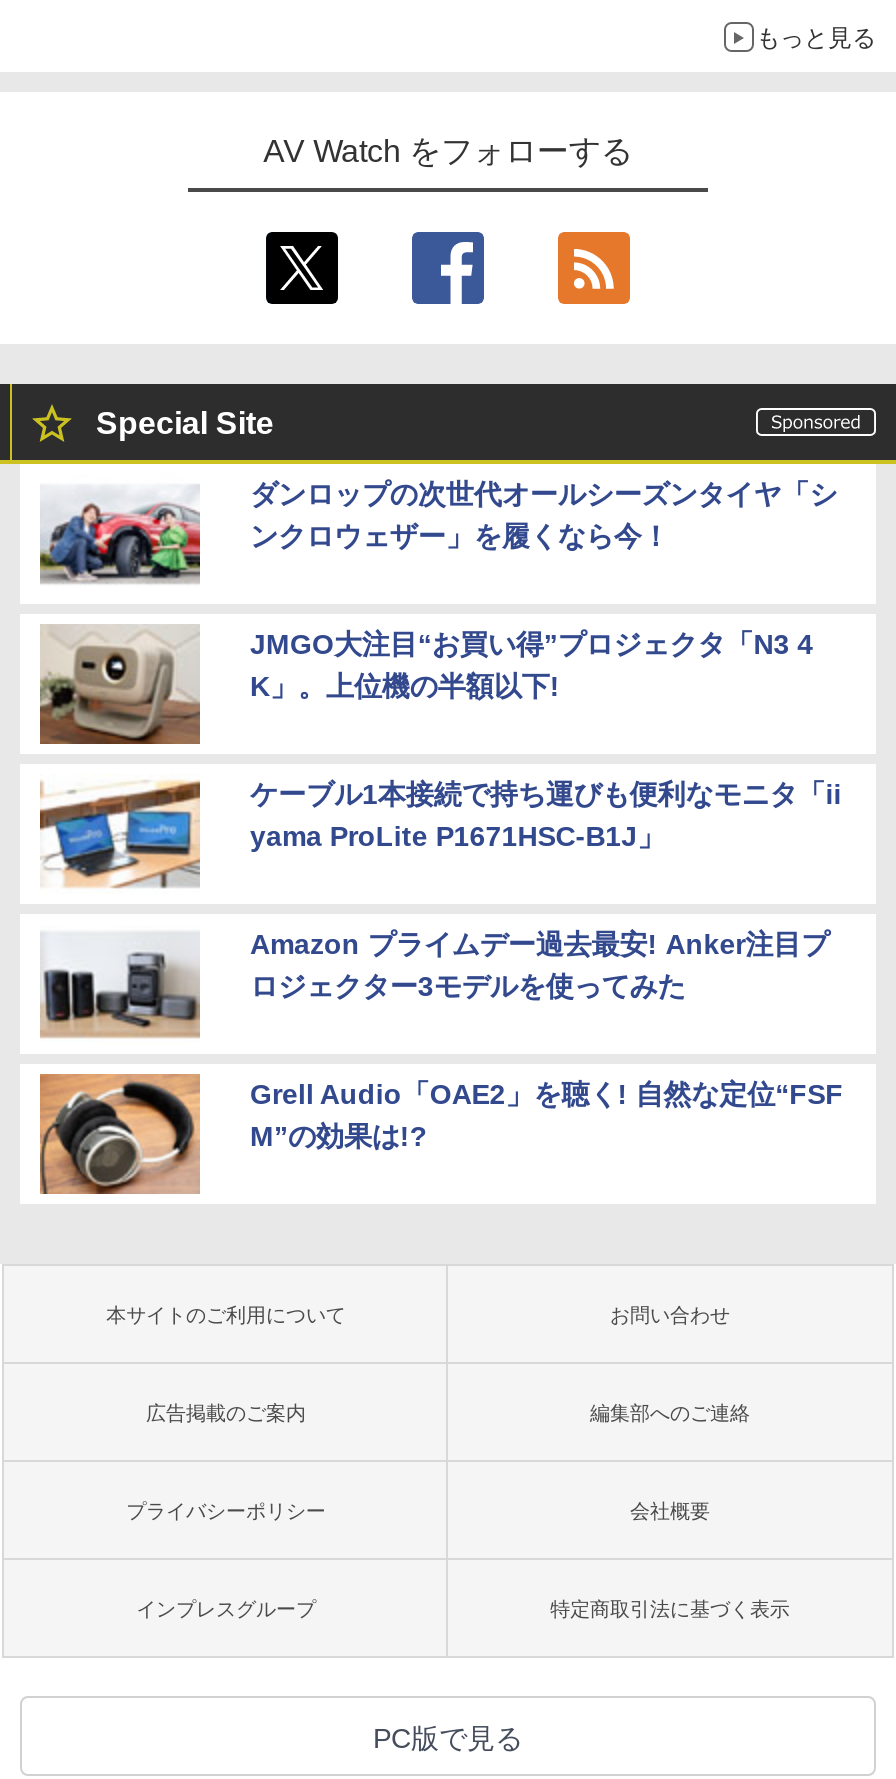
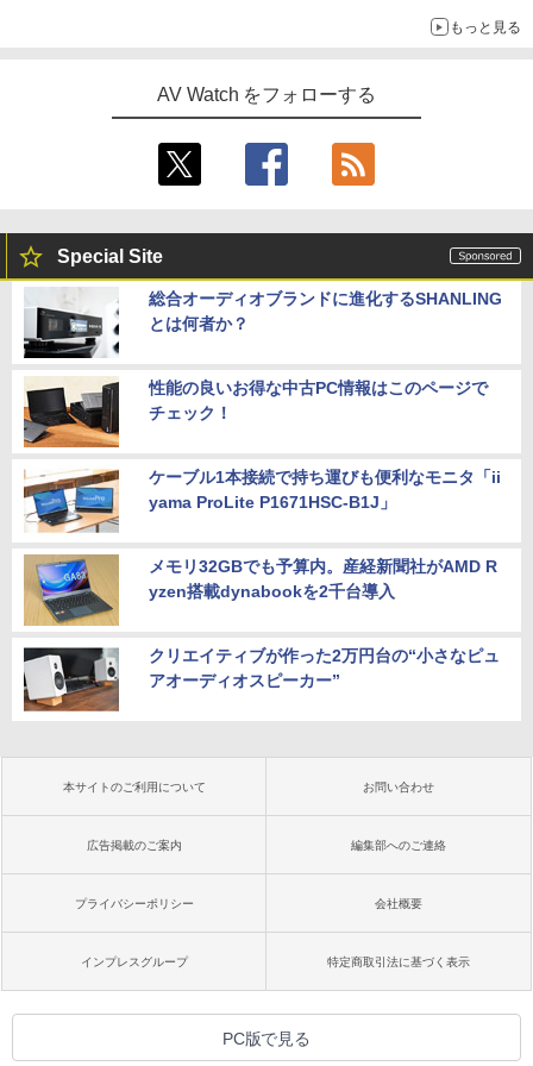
[40,479,837,594] [image] | ダンロップの次世代オールシーズンタイヤ「シ | ンクロウェザー」を履くなら今！ -> [23,289,502,359] [image] | 総合オーディオブランドに進化するSHANLING | とは何者か？
[38,626,813,746] [image] | JMGO大注目“お買い得”プロジェクタ「N3 4 | K」。上位機の半額以下! -> [23,378,487,449] [image] | 性能の良いお得な中古PC情報はこのページで | チェック！
[40,924,829,1044] [image] | Amazon プライムデー過去最安! Anker注目プ | ロジェクター3モデルを使ってみた -> [23,553,497,627] [image] | メモリ32GBでも予算内。産経新聞社がAMD R | yzen搭載dynabookを2千台導入
[38,1072,843,1196] [image] | Grell Audio「OAE2」を聴く! 自然な定位“FSF | M”の効果は!? -> [23,644,499,715] [image] | クリエイティブが作った2万円台の“小さなピュ | アオーディオスピーカー”

